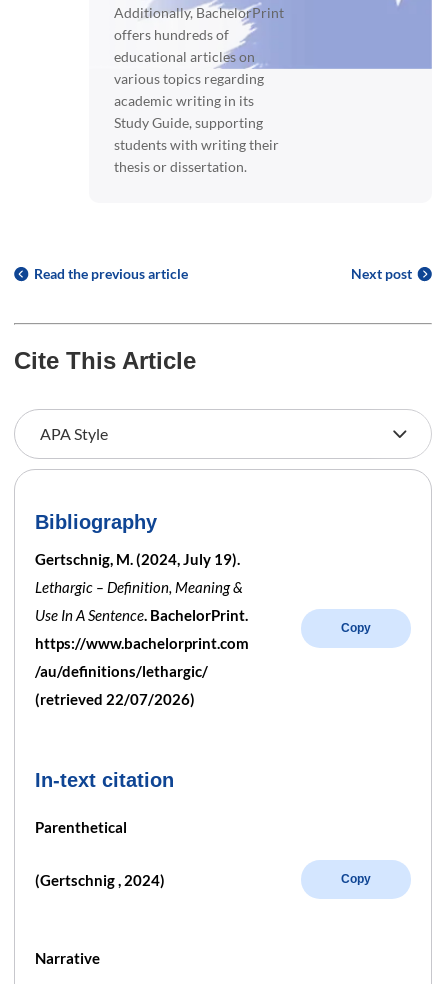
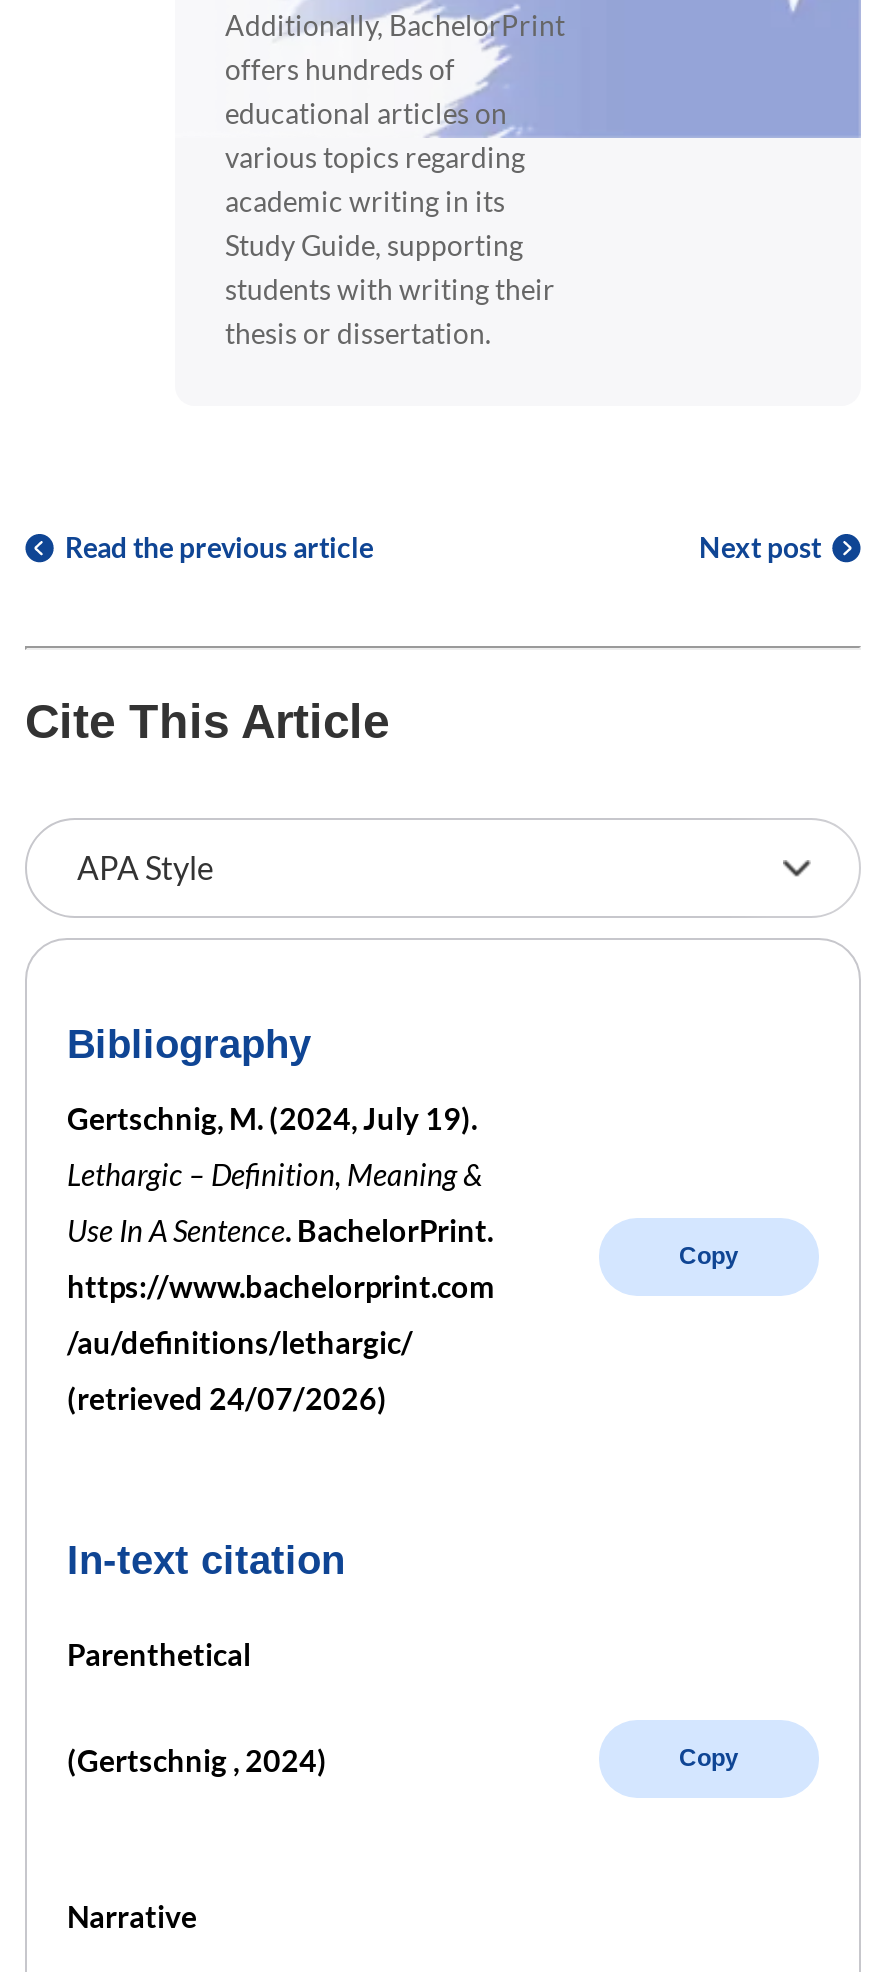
[35,690,195,708] (retrieved 22/07/2026) -> [67,1379,387,1415] (retrieved 24/07/2026)

